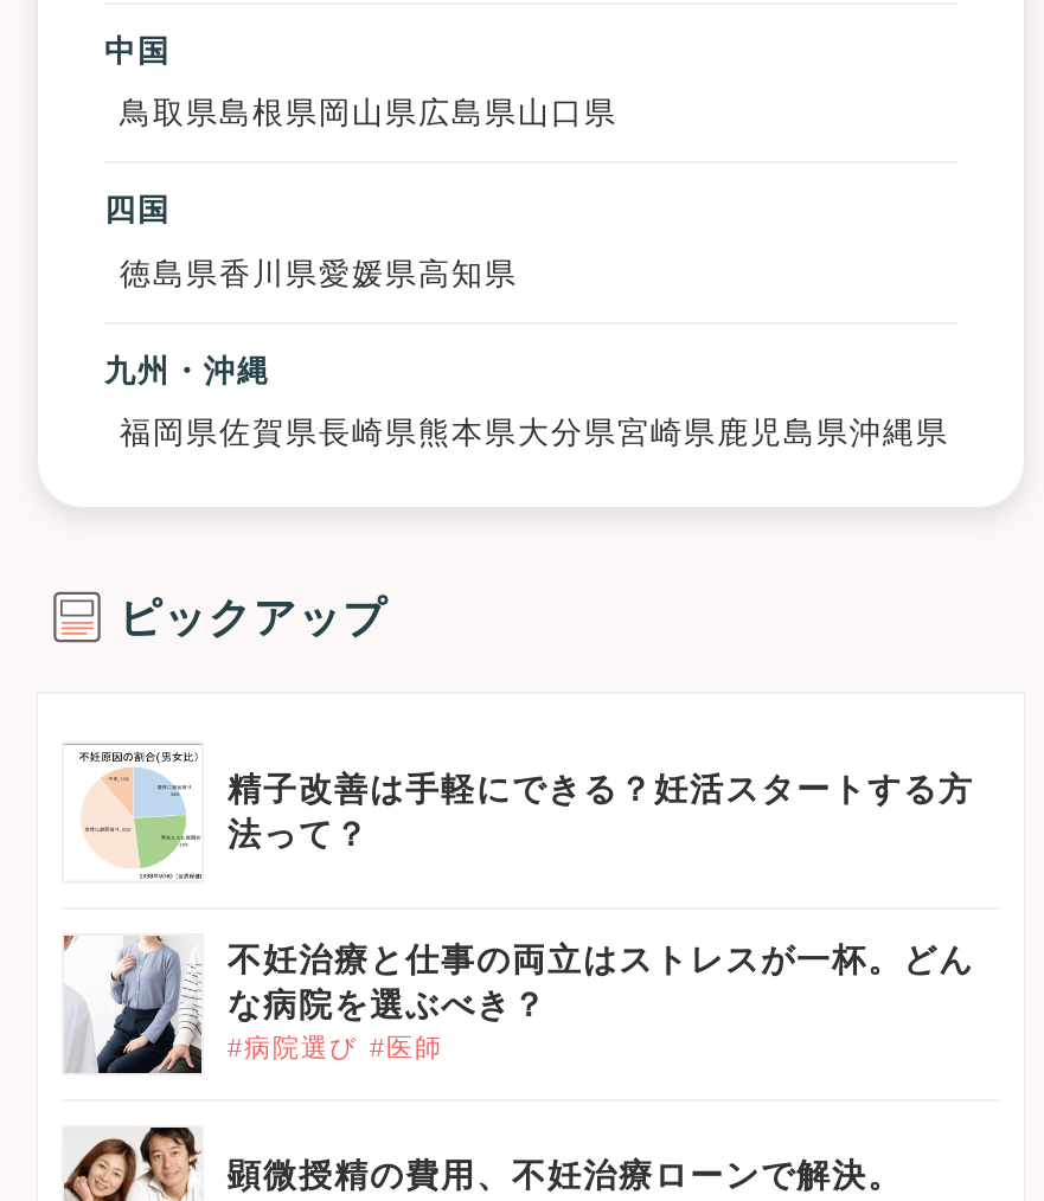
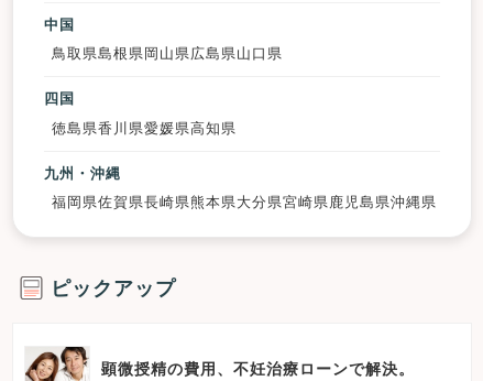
[64,751,974,1062] [image] | 精子改善は手軽にできる？妊活スタートする方 | 法って？ | 不妊治療と仕事の両立はストレスが一杯。どん | な病院を選ぶべき？ | #病院選び #医師 -> none
[64,933,194,1075] [image] -> none

